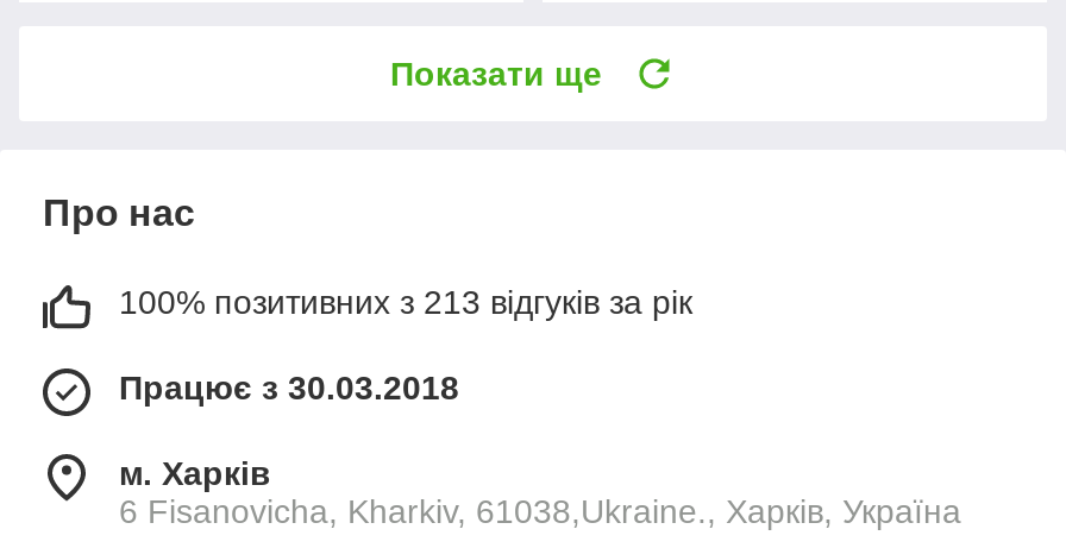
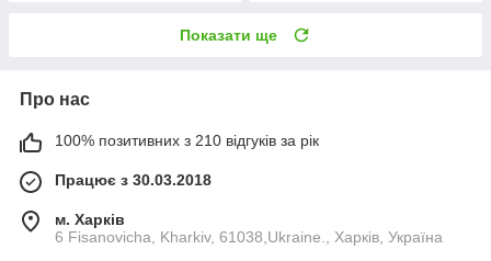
[119,282,692,320] 100% позитивних з 213 відгуків за рік -> [55,131,319,149] 100% позитивних з 210 відгуків за рік

